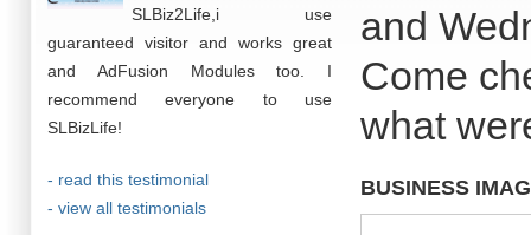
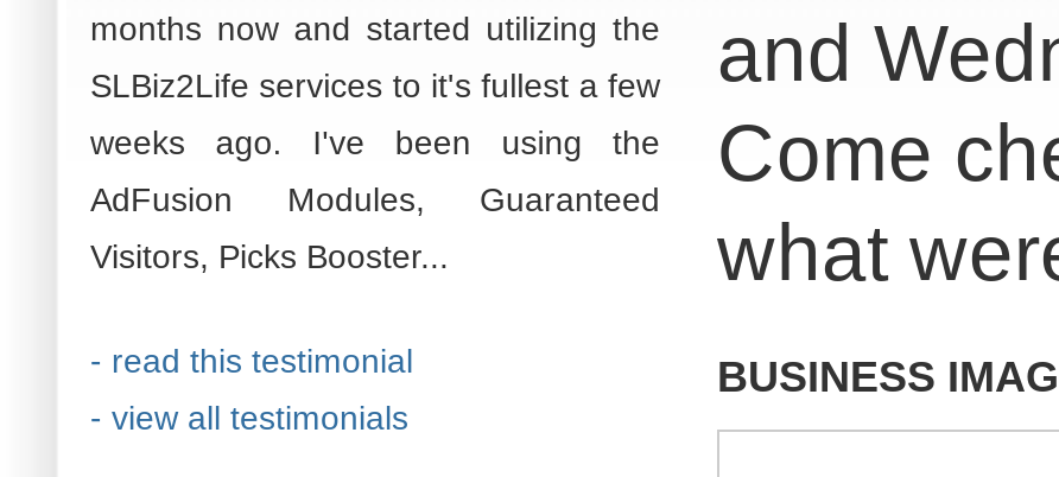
[132,5,332,24] SLBiz2Life,i use -> [90,9,660,47] months now and started utilizing the
[47,33,332,52] guaranteed visitor and works great -> [90,66,660,104] SLBiz2Life services to it's fullest a few
[47,61,332,80] and AdFusion Modules too. I -> [90,123,660,161] weeks ago. I've been using the
[47,90,332,109] recommend everyone to use -> [90,180,660,218] AdFusion Modules, Guaranteed
[47,118,122,137] SLBizLife! -> [90,237,449,275] Visitors, Picks Booster...

